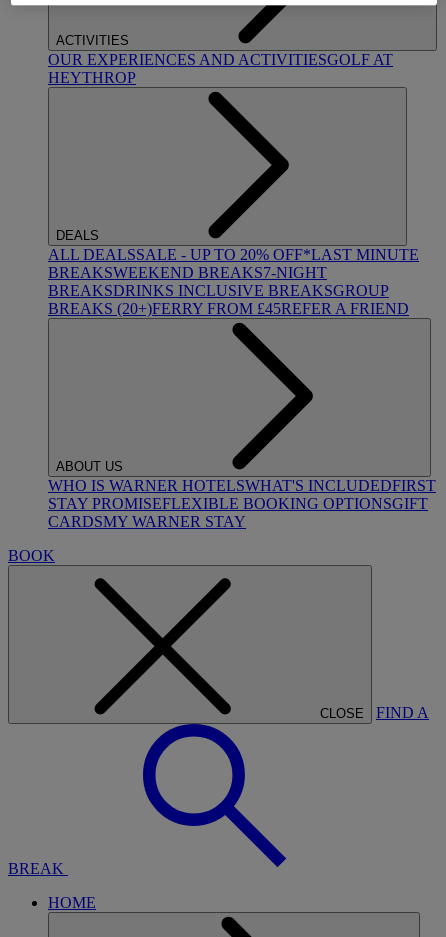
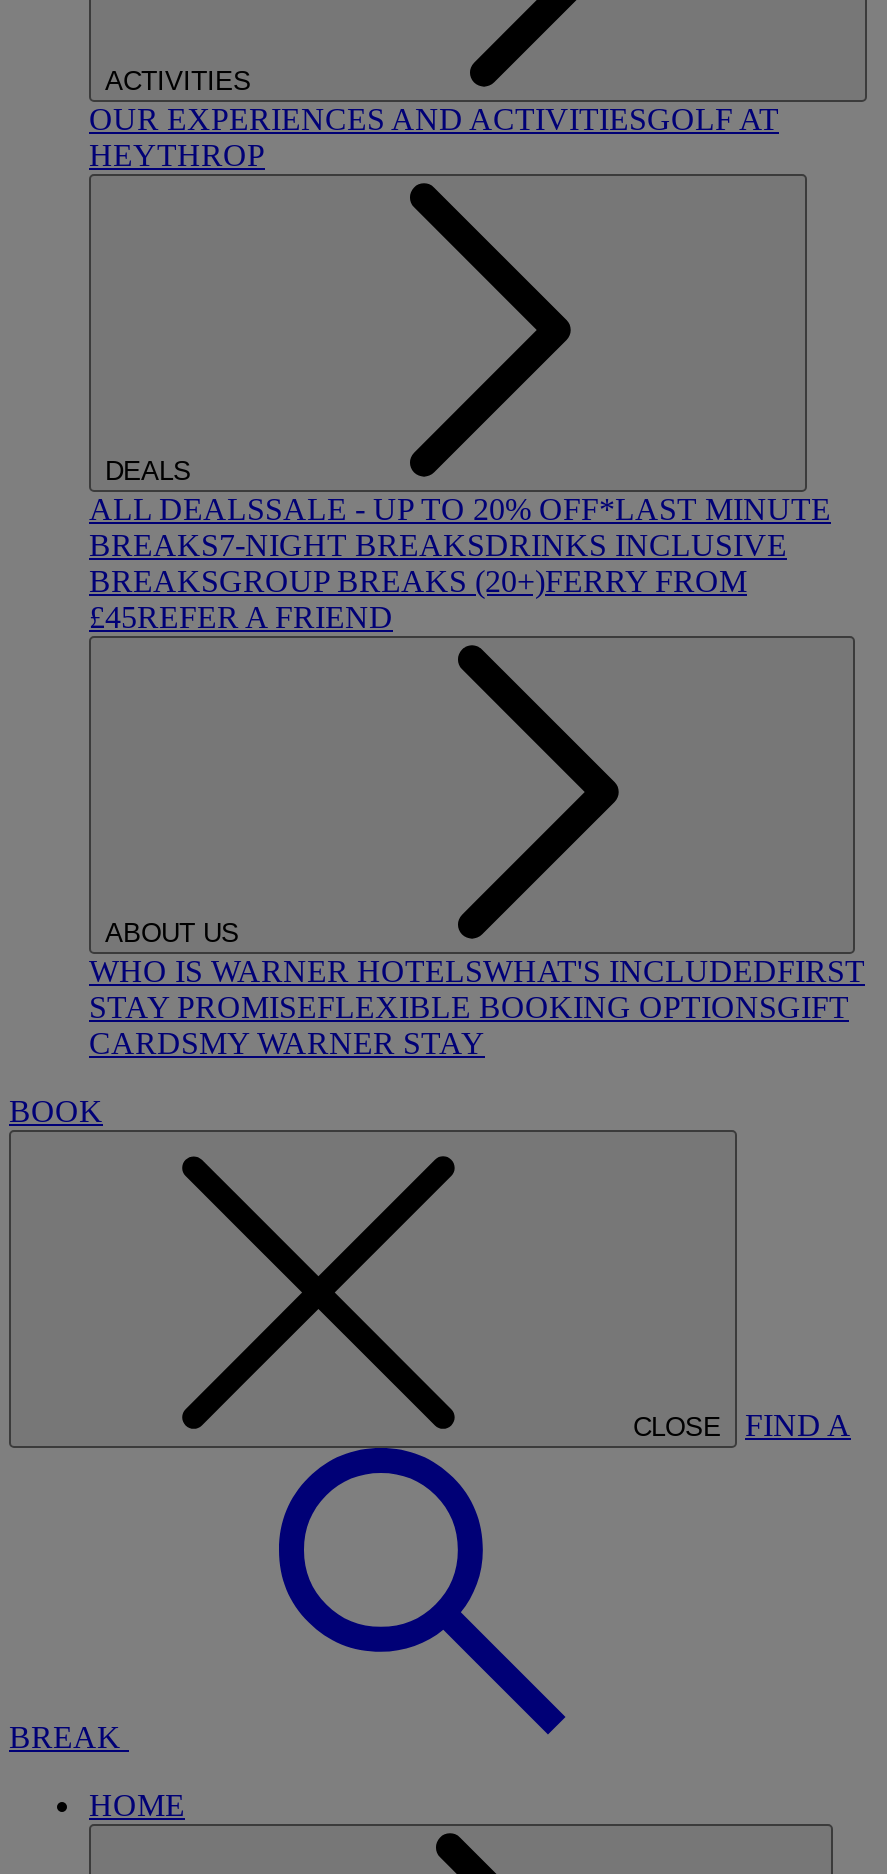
[48,264,409,317] BREAKSWEEKEND BREAKS7-NIGHT | BREAKSDRINKS INCLUSIVE BREAKSGROUP | BREAKS (20+)FERRY FROM £45REFER A FRIEND -> [89,528,787,634] BREAKS7-NIGHT BREAKSDRINKS INCLUSIVE | BREAKSGROUP BREAKS (20+)FERRY FROM | £45REFER A FRIEND

